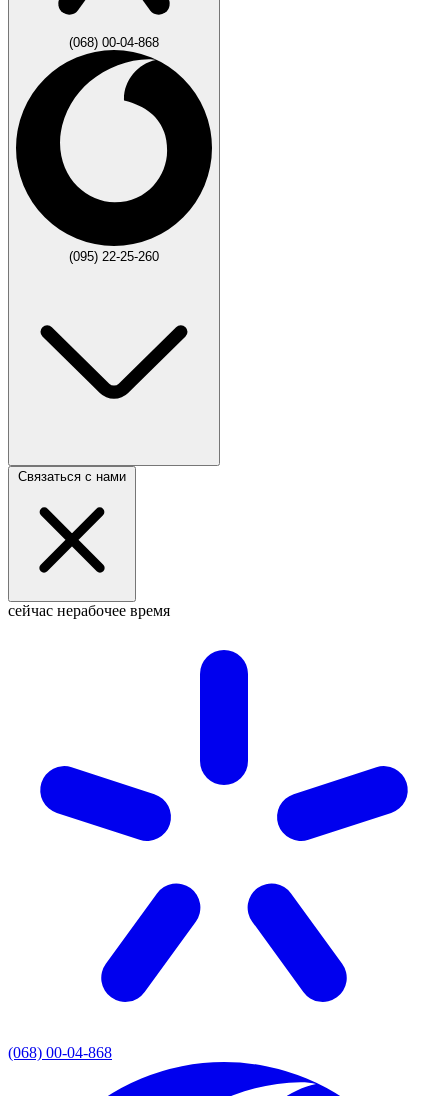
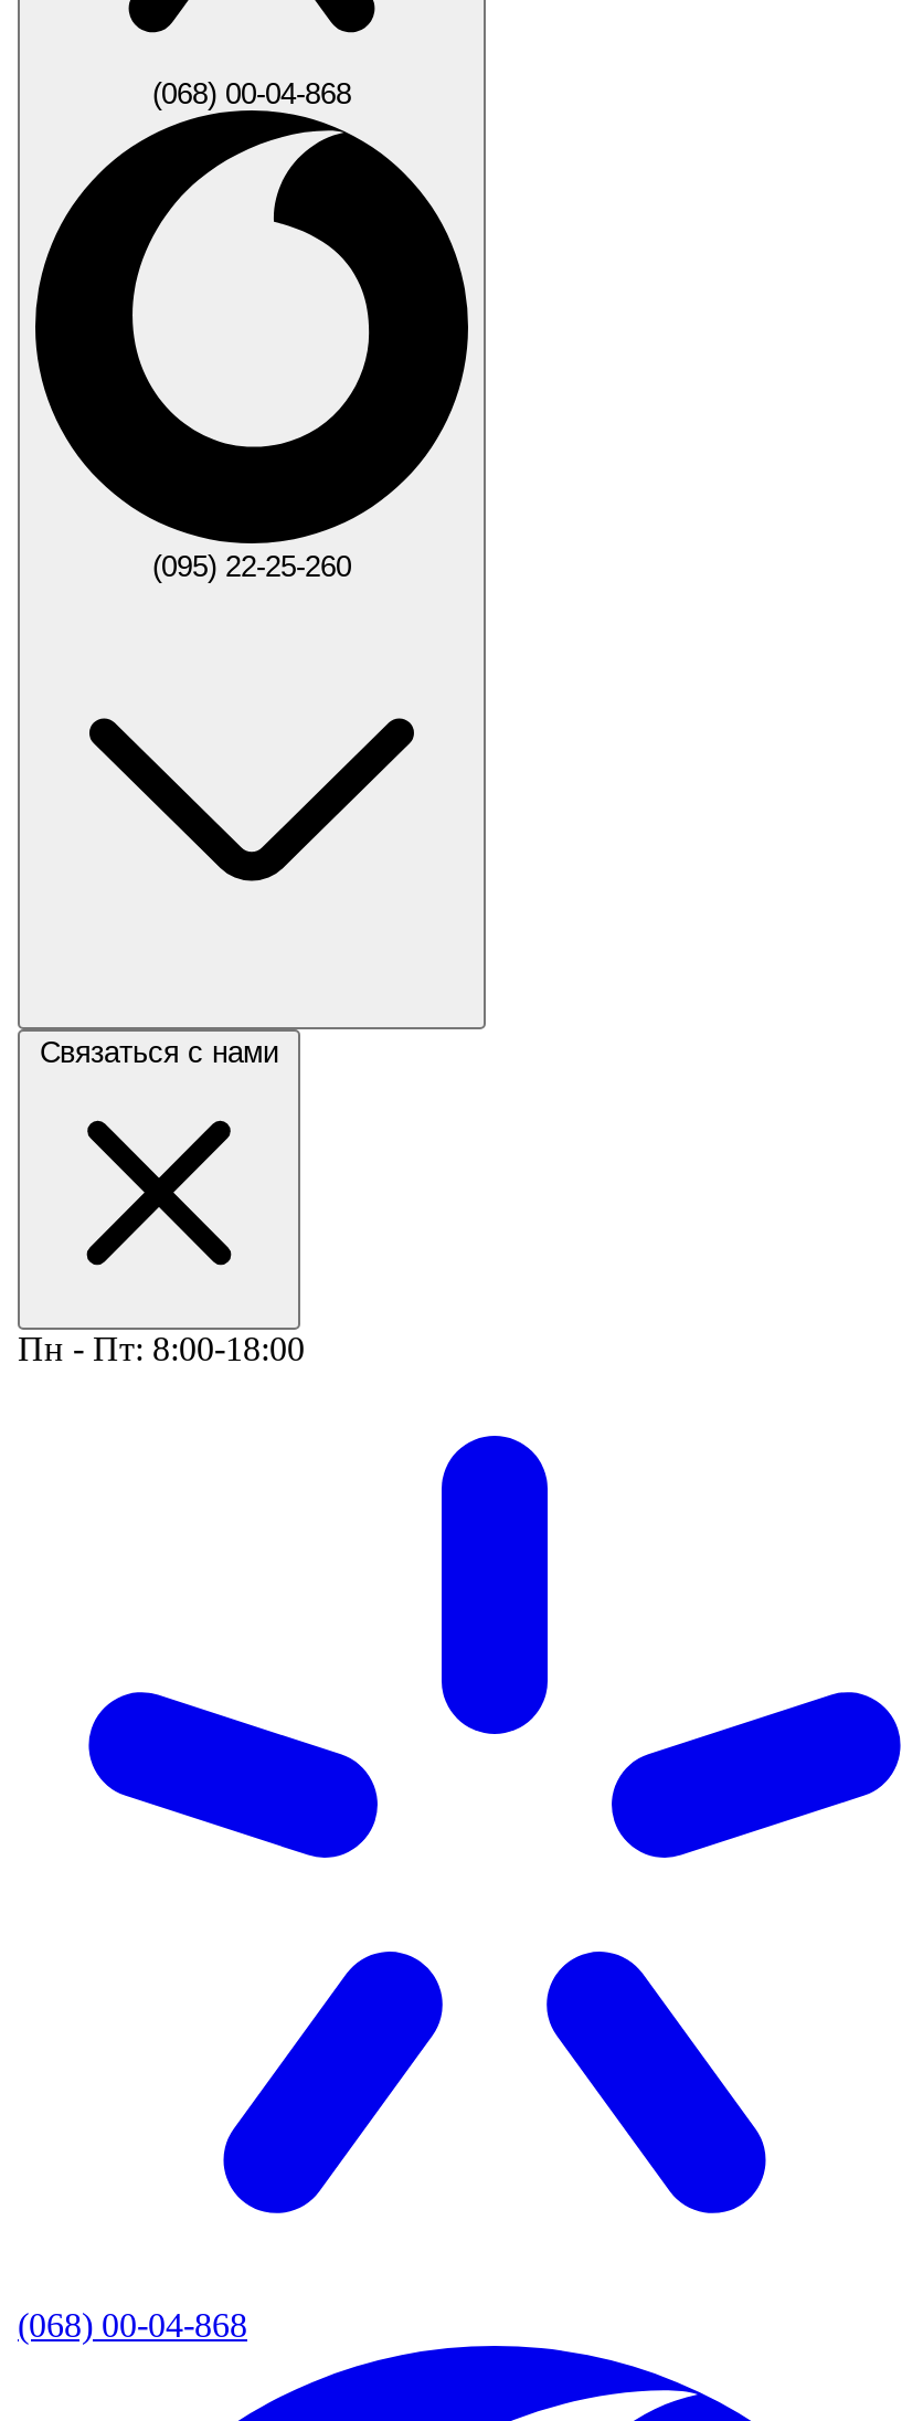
[8,602,170,619] сейчас нерабочее время -> [18,1330,305,1367] Пн - Пт: 8:00-18:00

